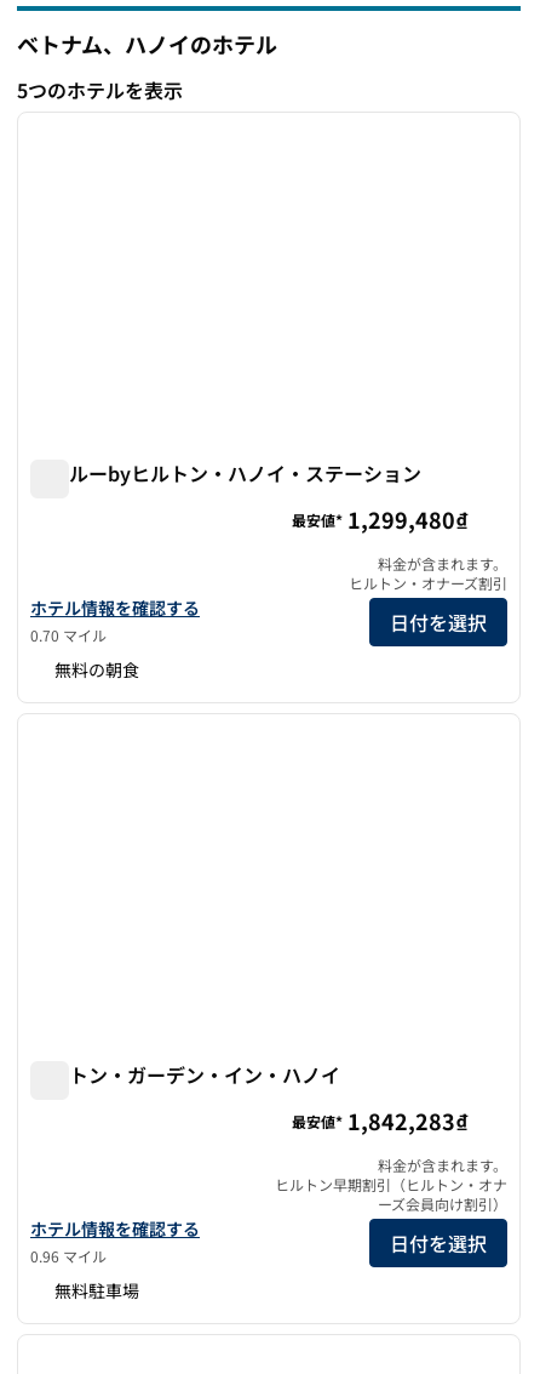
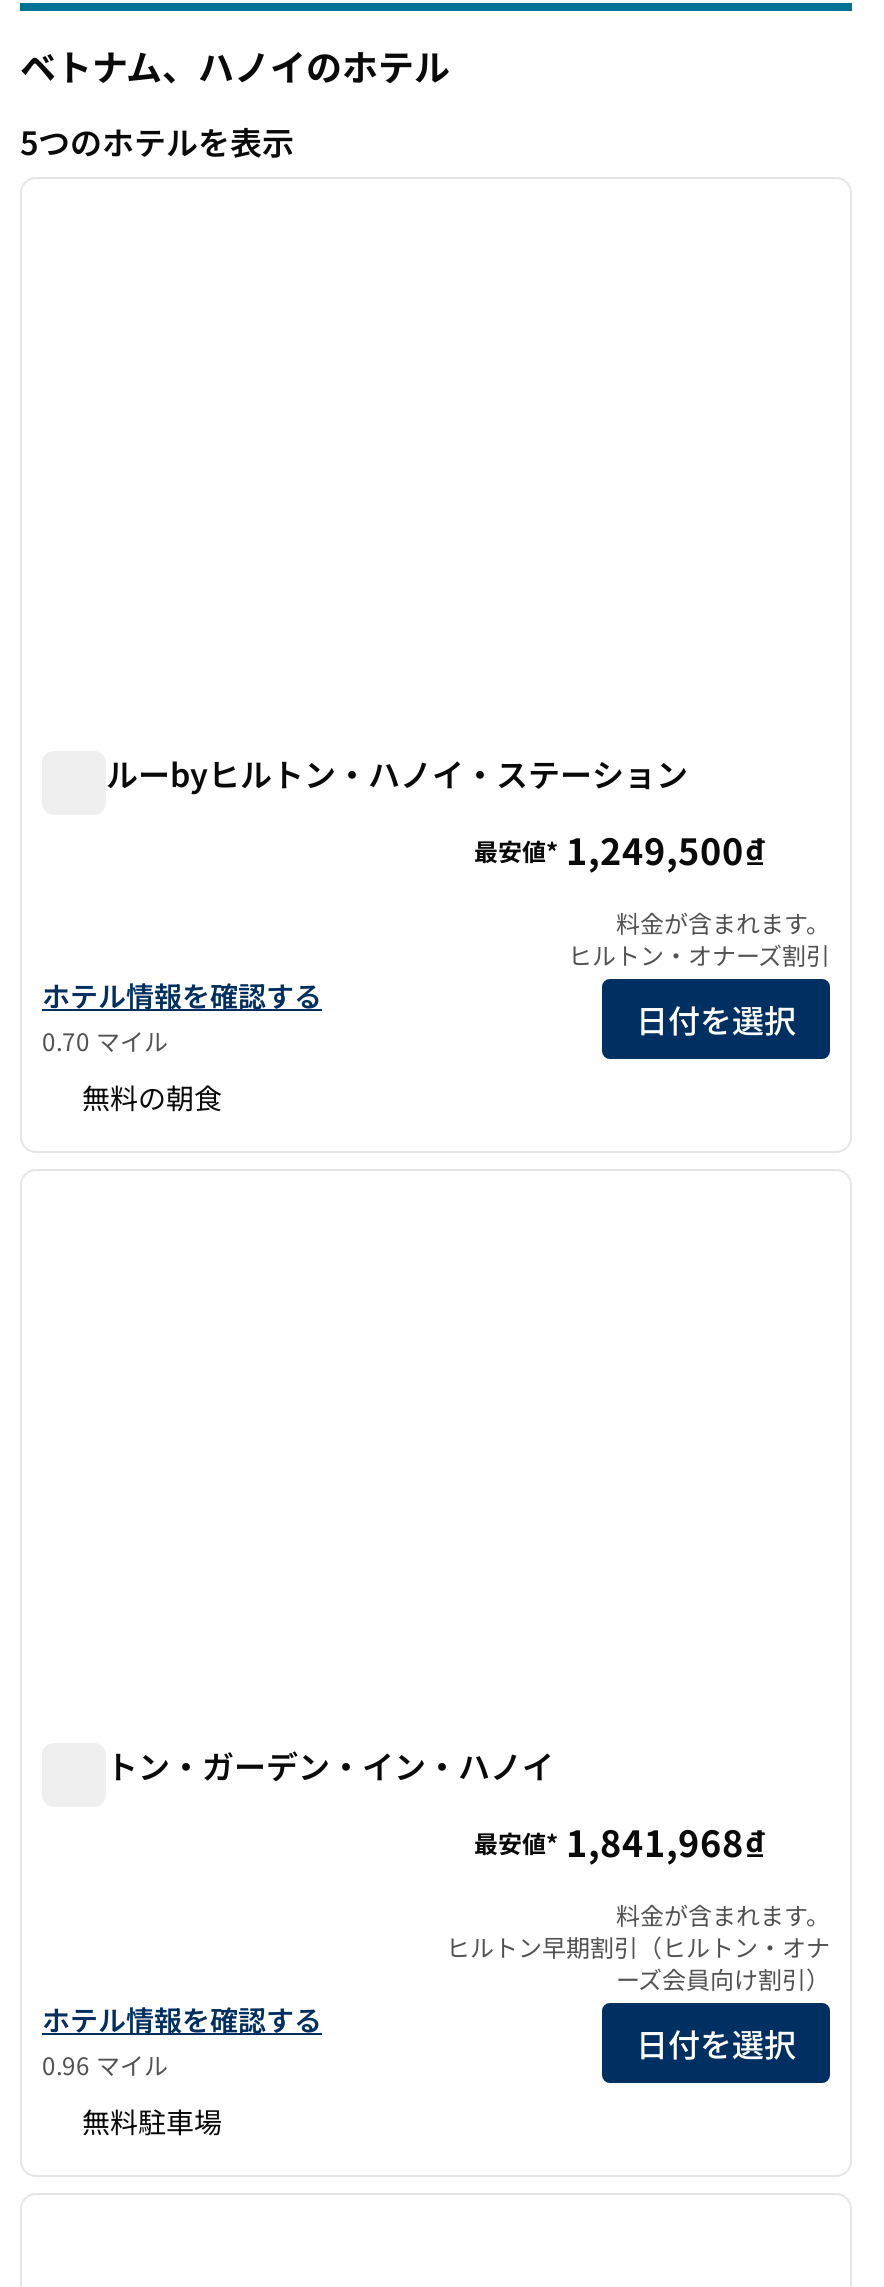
[292,504,469,535] 最安値* 1,299,480₫ -> [474,824,766,876] 最安値* 1,249,500₫
[292,1105,469,1137] 最安値* 1,842,283₫ -> [474,1816,766,1868] 最安値* 1,841,968₫

